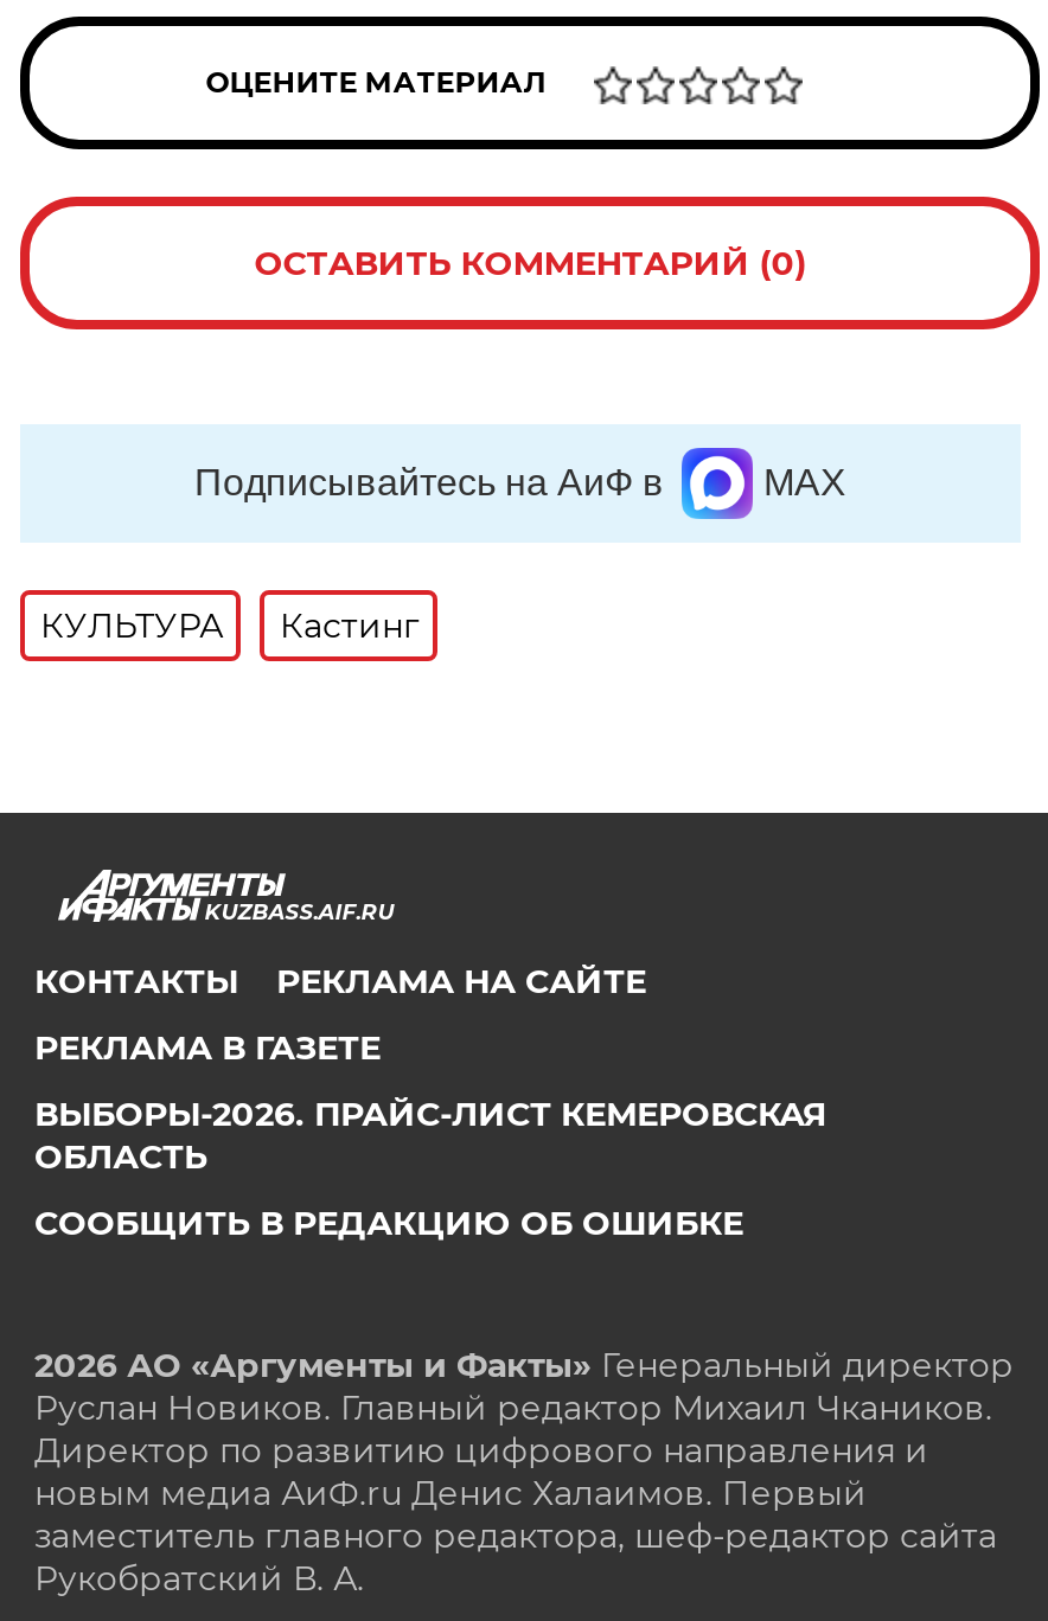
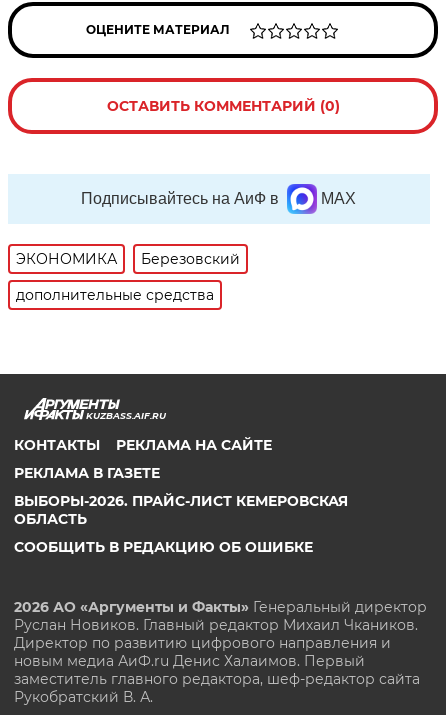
[40,604,419,647] КУЛЬТУРА | Кастинг -> [16,250,240,304] ЭКОНОМИКА | Березовский | дополнительные средства

